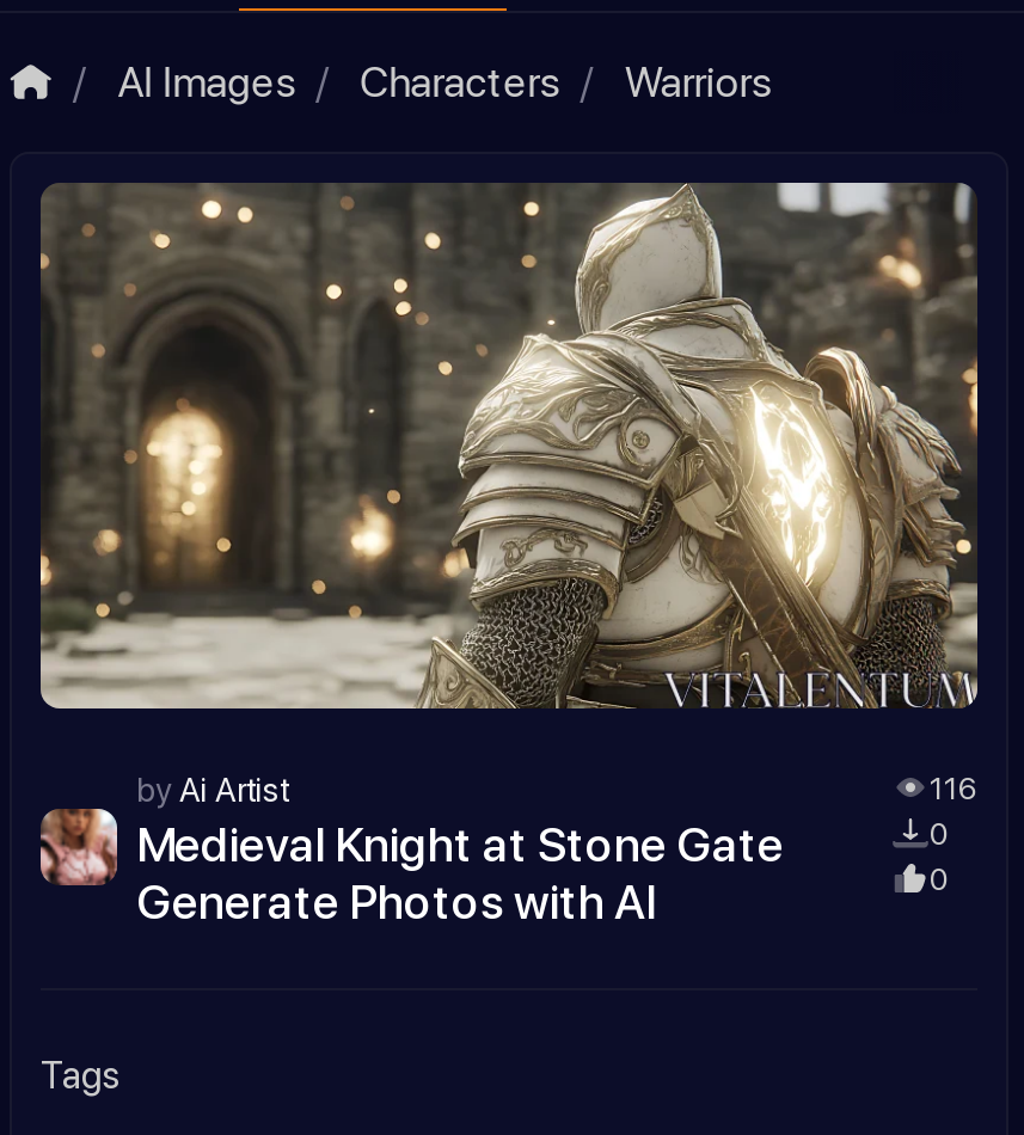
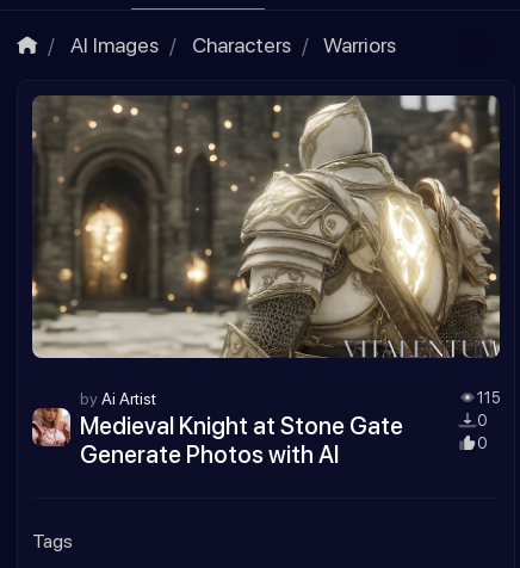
[930,770,977,806] 116 -> [477,389,500,407] 115

